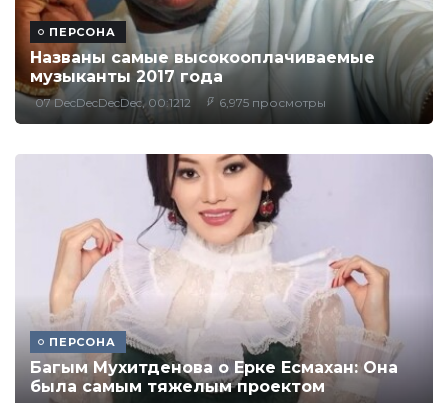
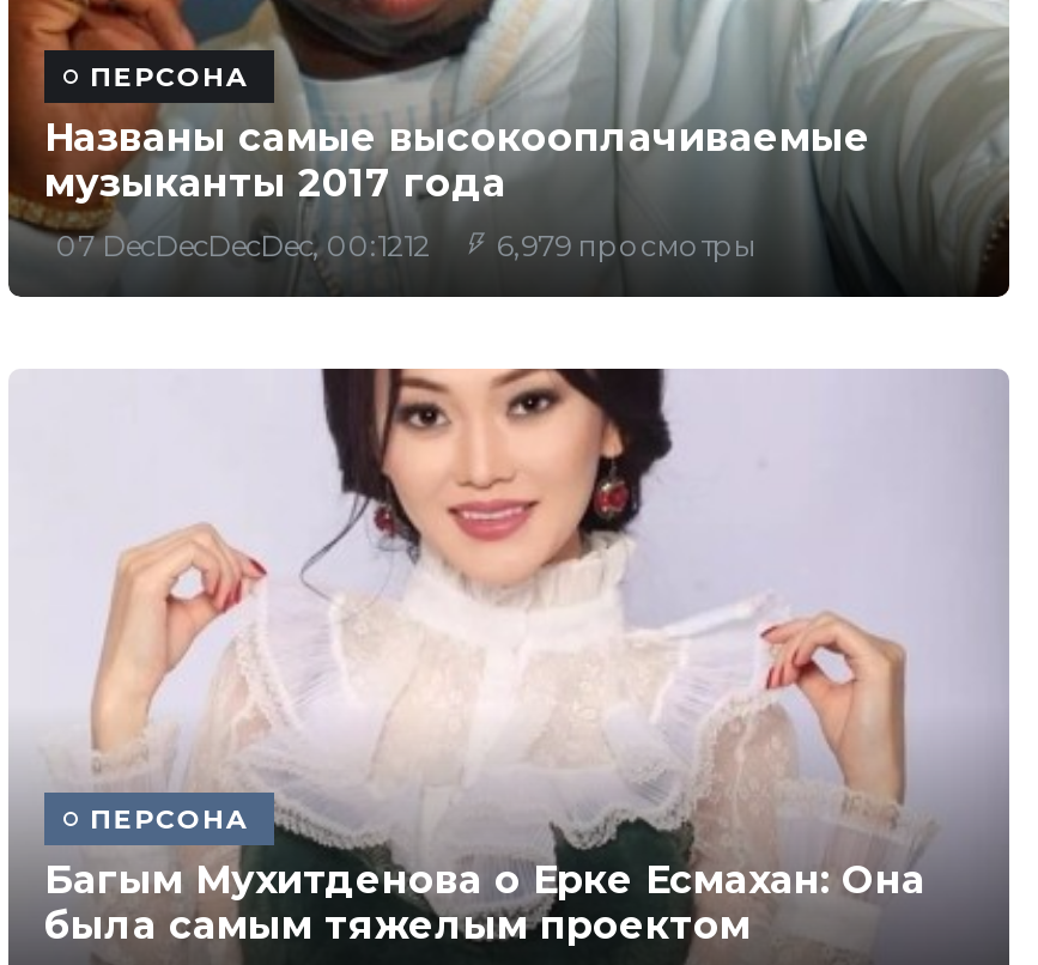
[219,95,326,110] 6,975 просмотры -> [497,227,755,263] 6,979 просмотры

